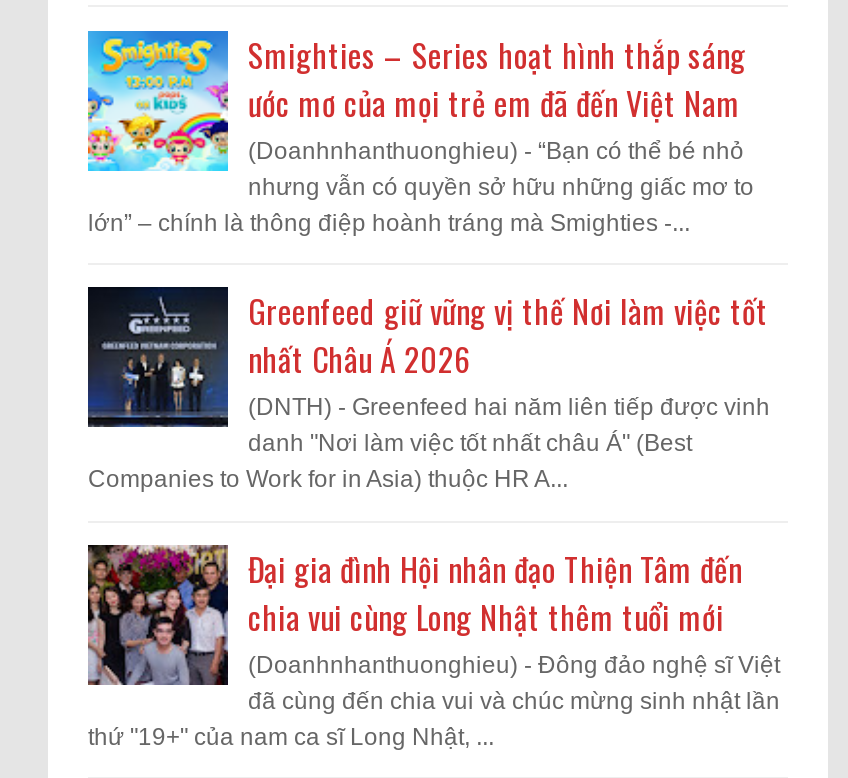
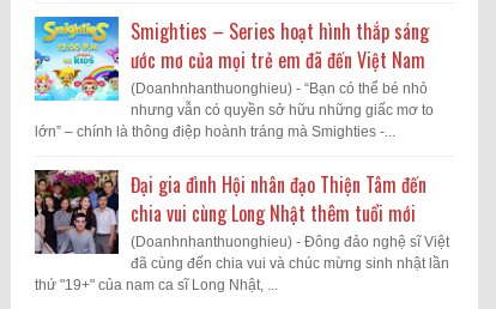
[86,285,770,494] [image] | Greenfeed giữ vững vị thế Nơi làm việc tốt | nhất Châu Á 2026 | (DNTH) - Greenfeed hai năm liên tiếp được vinh | danh "Nơi làm việc tốt nhất châu Á" (Best | Companies to Work for in Asia) thuộc HR A... -> none

